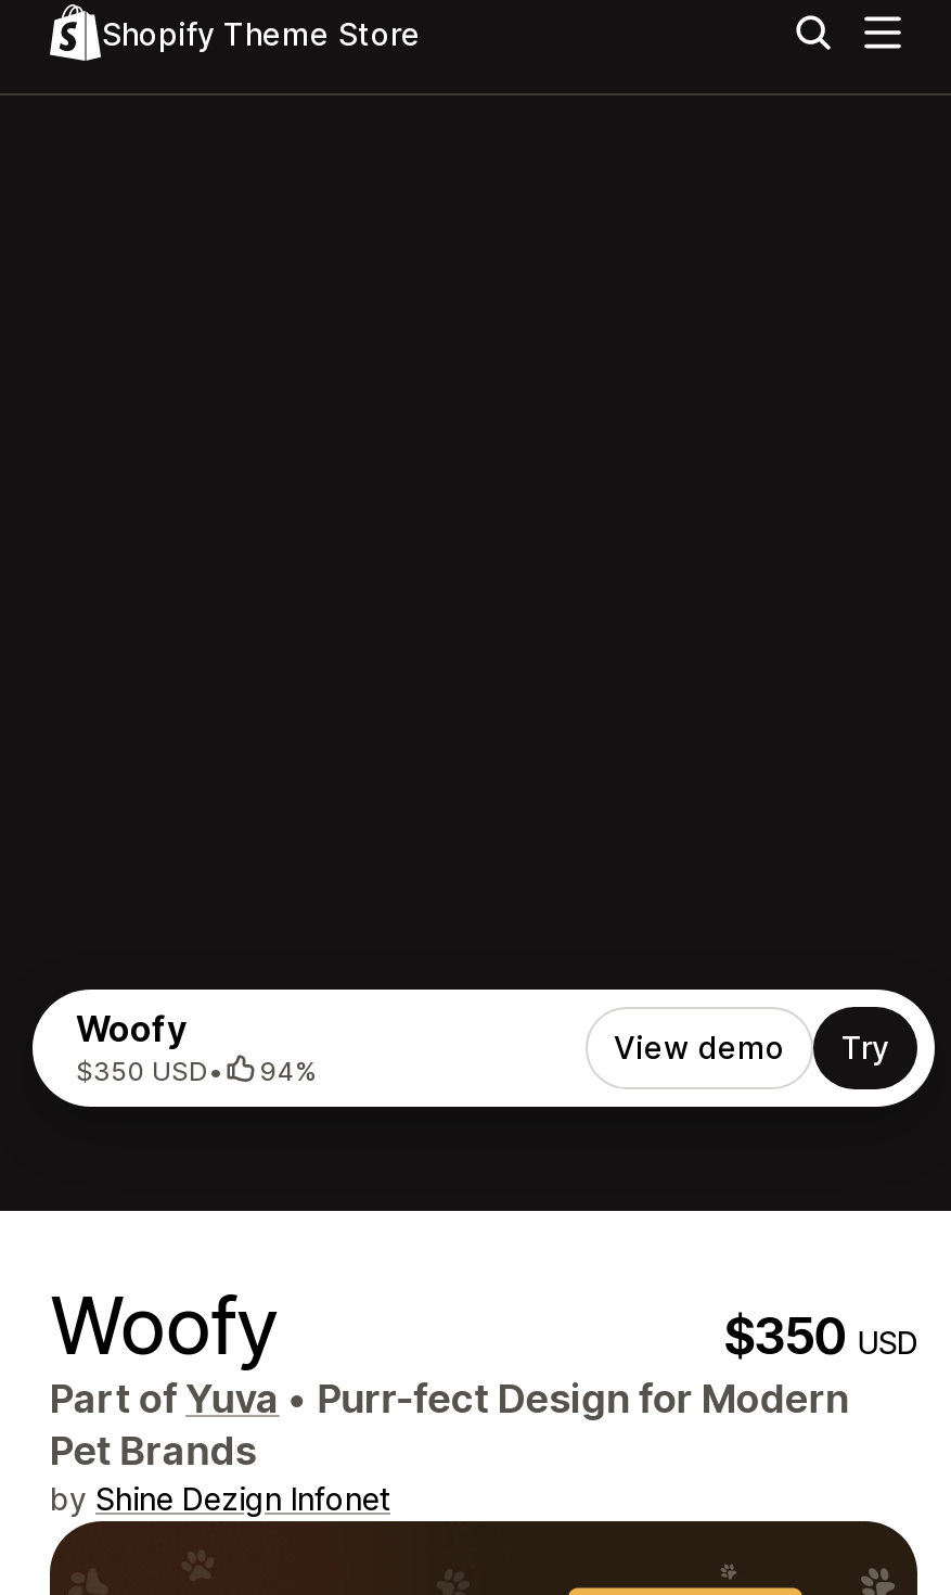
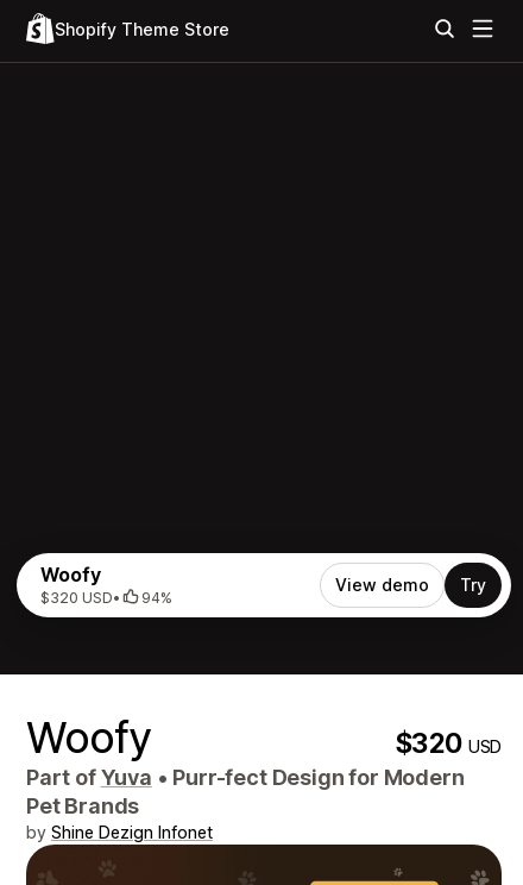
[76,1054,317,1086] $350 USD• 94% -> [40,588,172,606] $320 USD• 94%
[724,1306,917,1367] $350 USD -> [395,727,502,760] $320 USD

